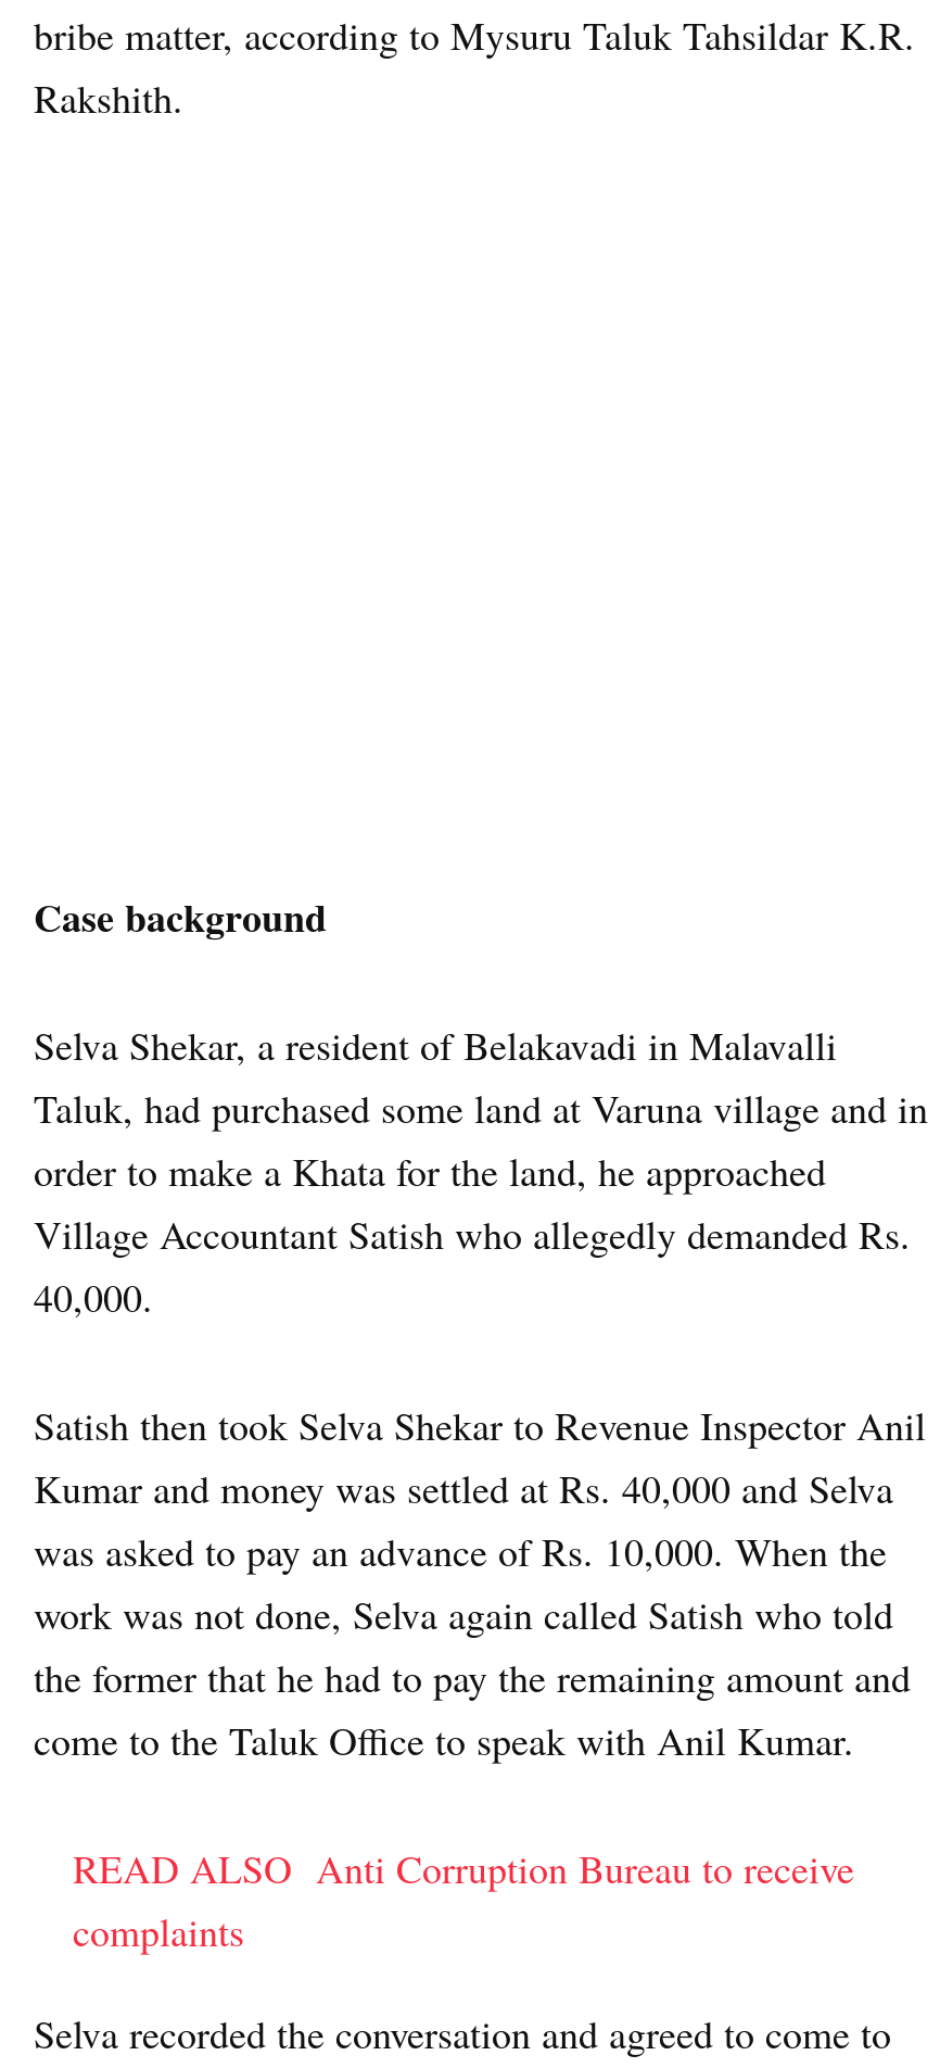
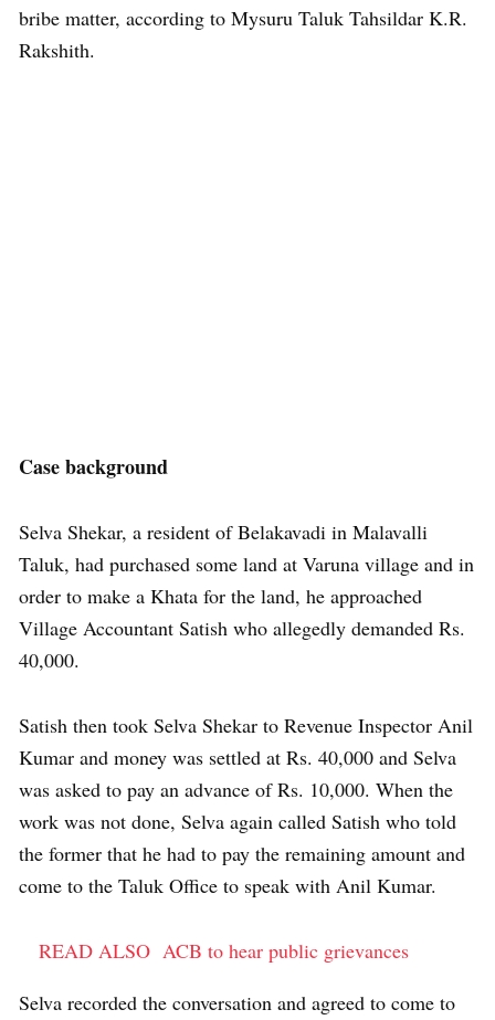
[73,1842,854,1957] READ ALSO Anti Corruption Bureau to receive | complaints -> [39,937,409,964] READ ALSO ACB to hear public grievances

